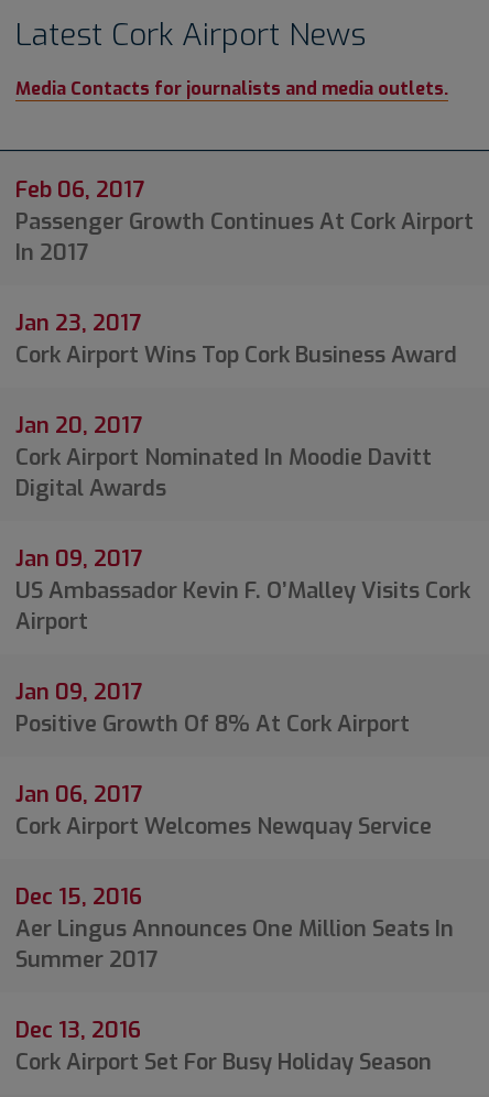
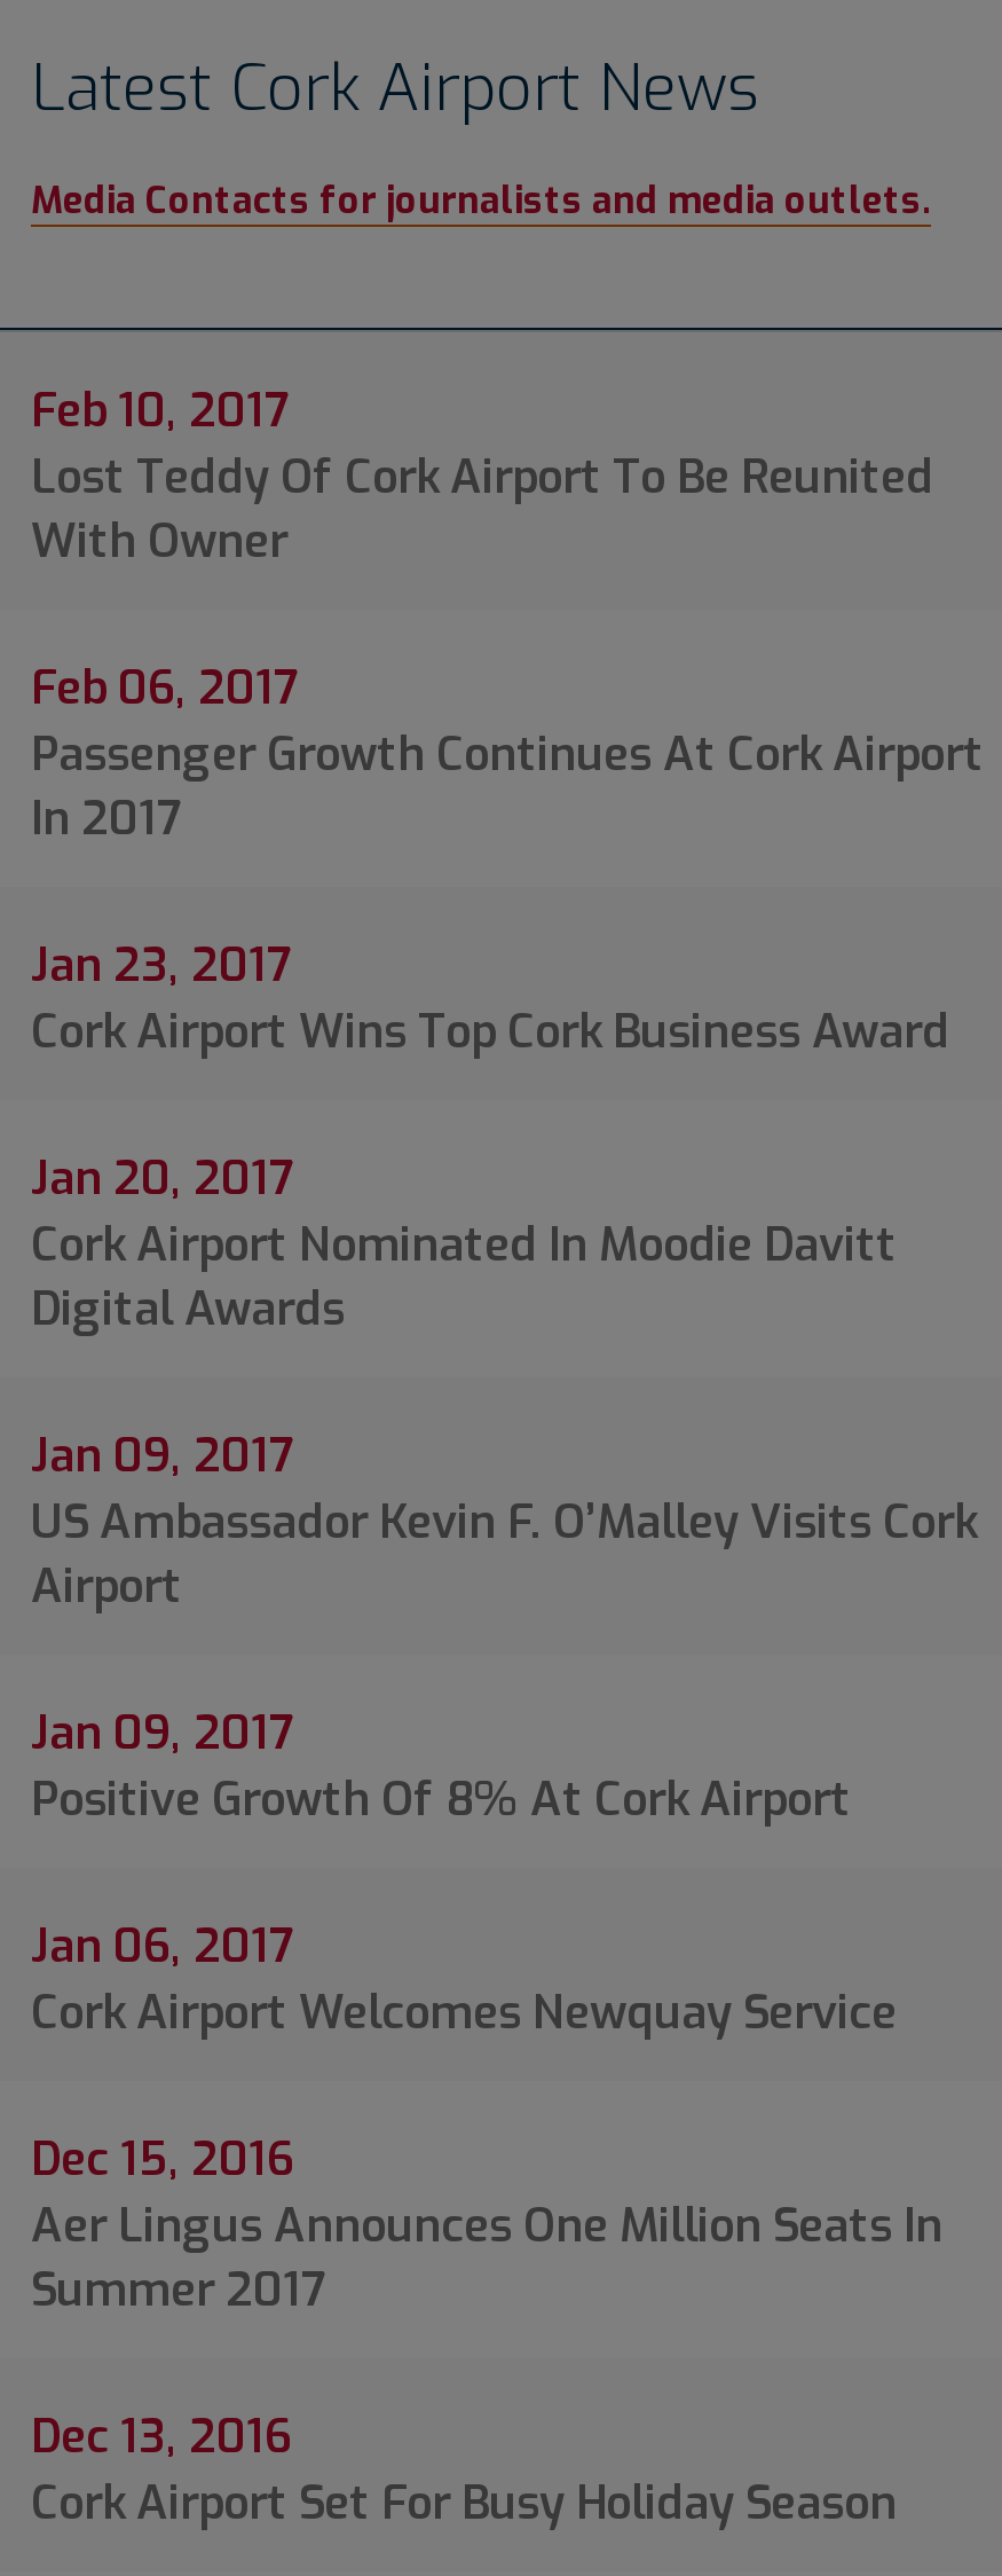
none -> [31,379,933,572] Feb 10, 2017 | Lost Teddy Of Cork Airport To Be Reunited | With Owner

